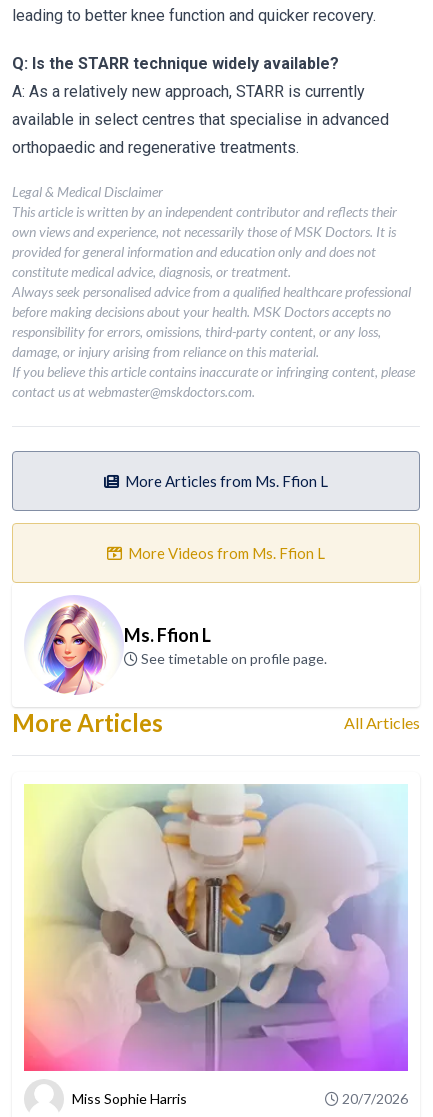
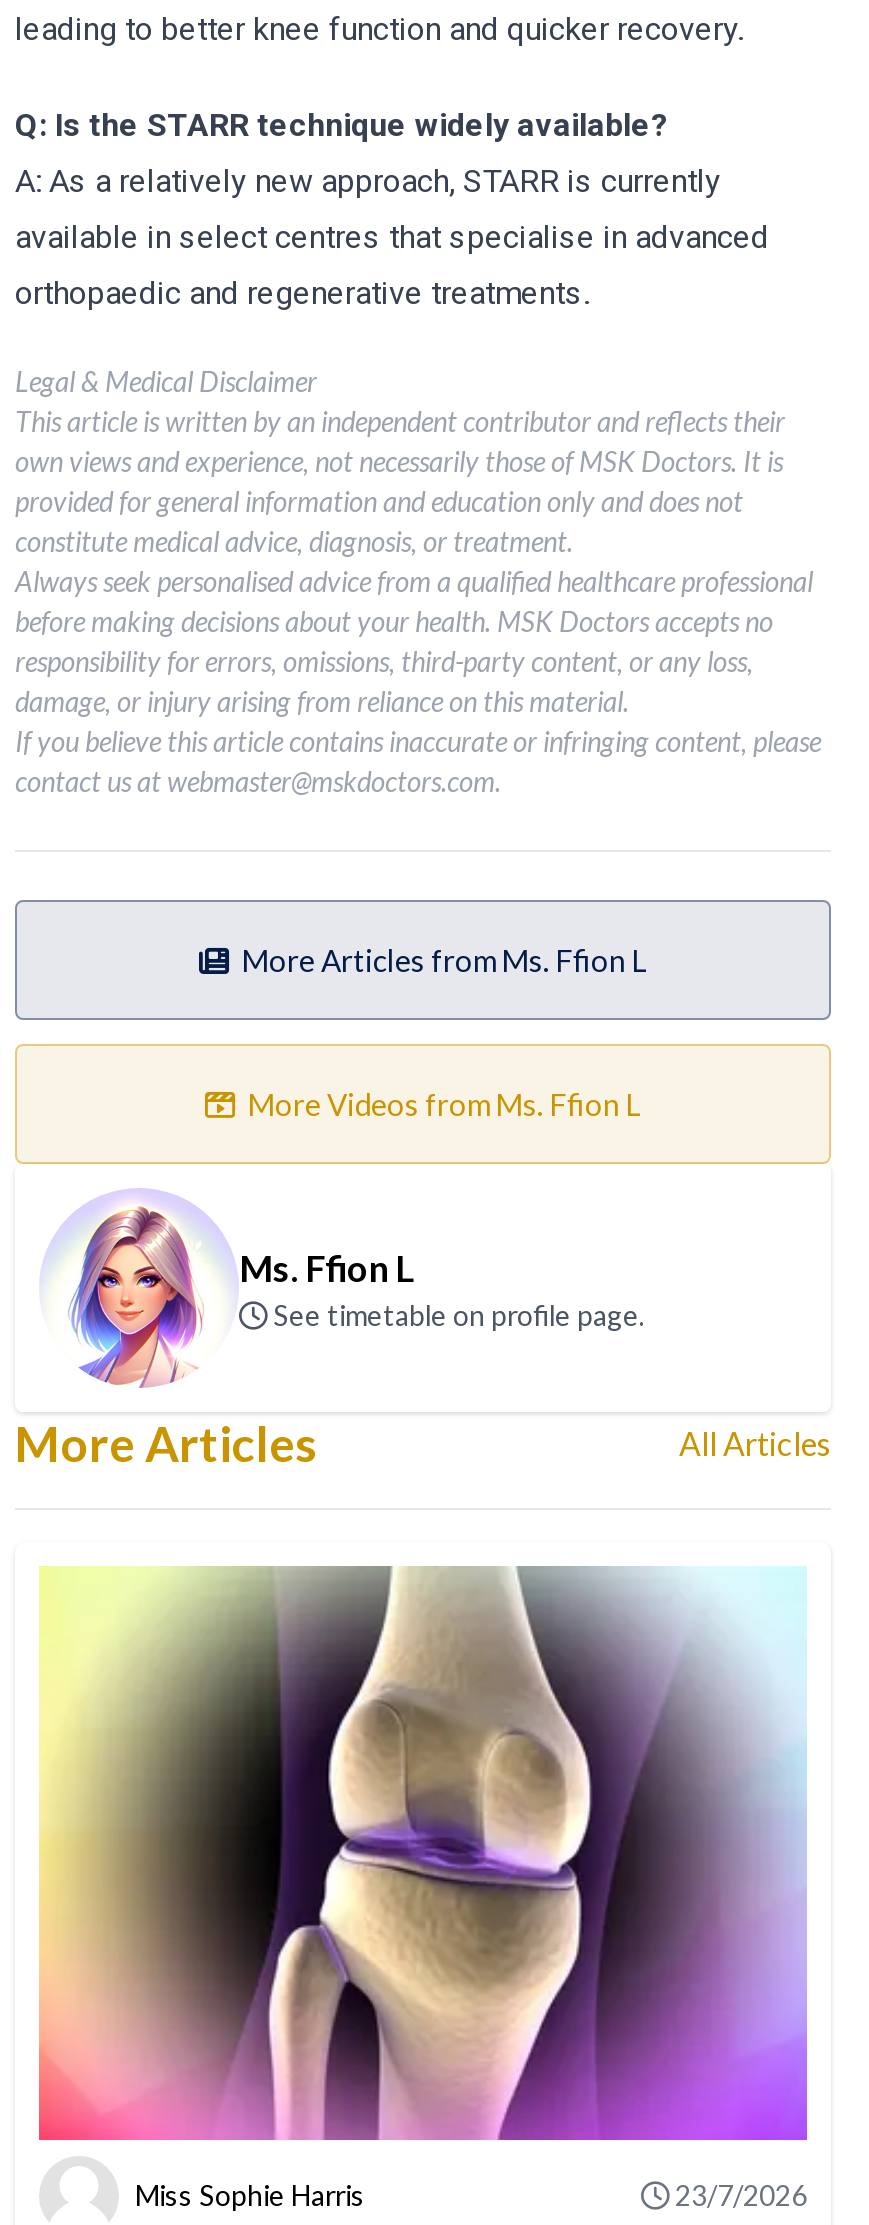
[48,784,408,1107] [image] | 20/7/2026 -> [95,1566,807,2213] [image] | 23/7/2026

